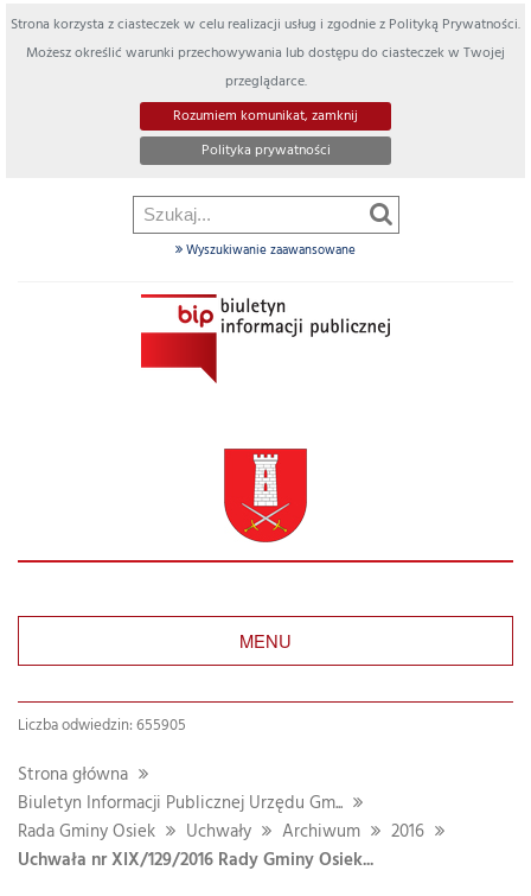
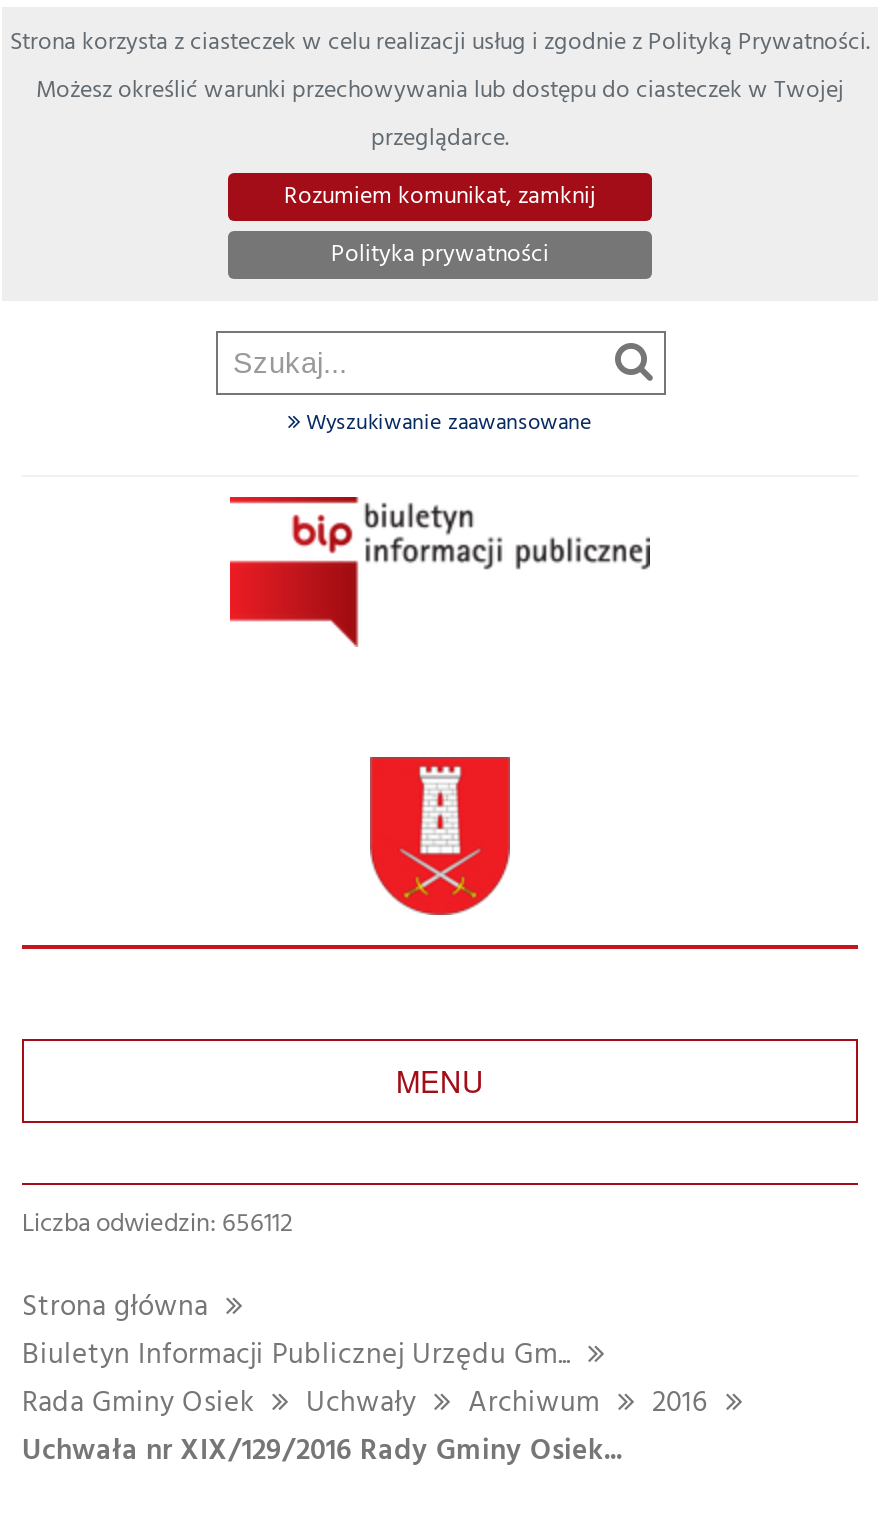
[18,713,186,738] Liczba odwiedzin: 655905 -> [22,1203,292,1245] Liczba odwiedzin: 656112

